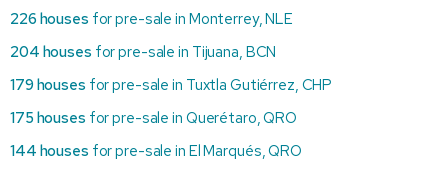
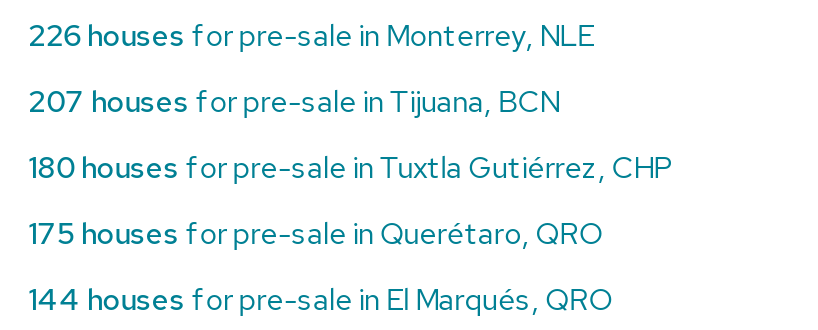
[10,42,276,62] 204 houses for pre-sale in Tijuana, BCN -> [28,81,559,121] 207 houses for pre-sale in Tijuana, BCN
[10,75,332,95] 179 houses for pre-sale in Tuxtla Gutiérrez, CHP -> [28,147,673,187] 180 houses for pre-sale in Tuxtla Gutiérrez, CHP

